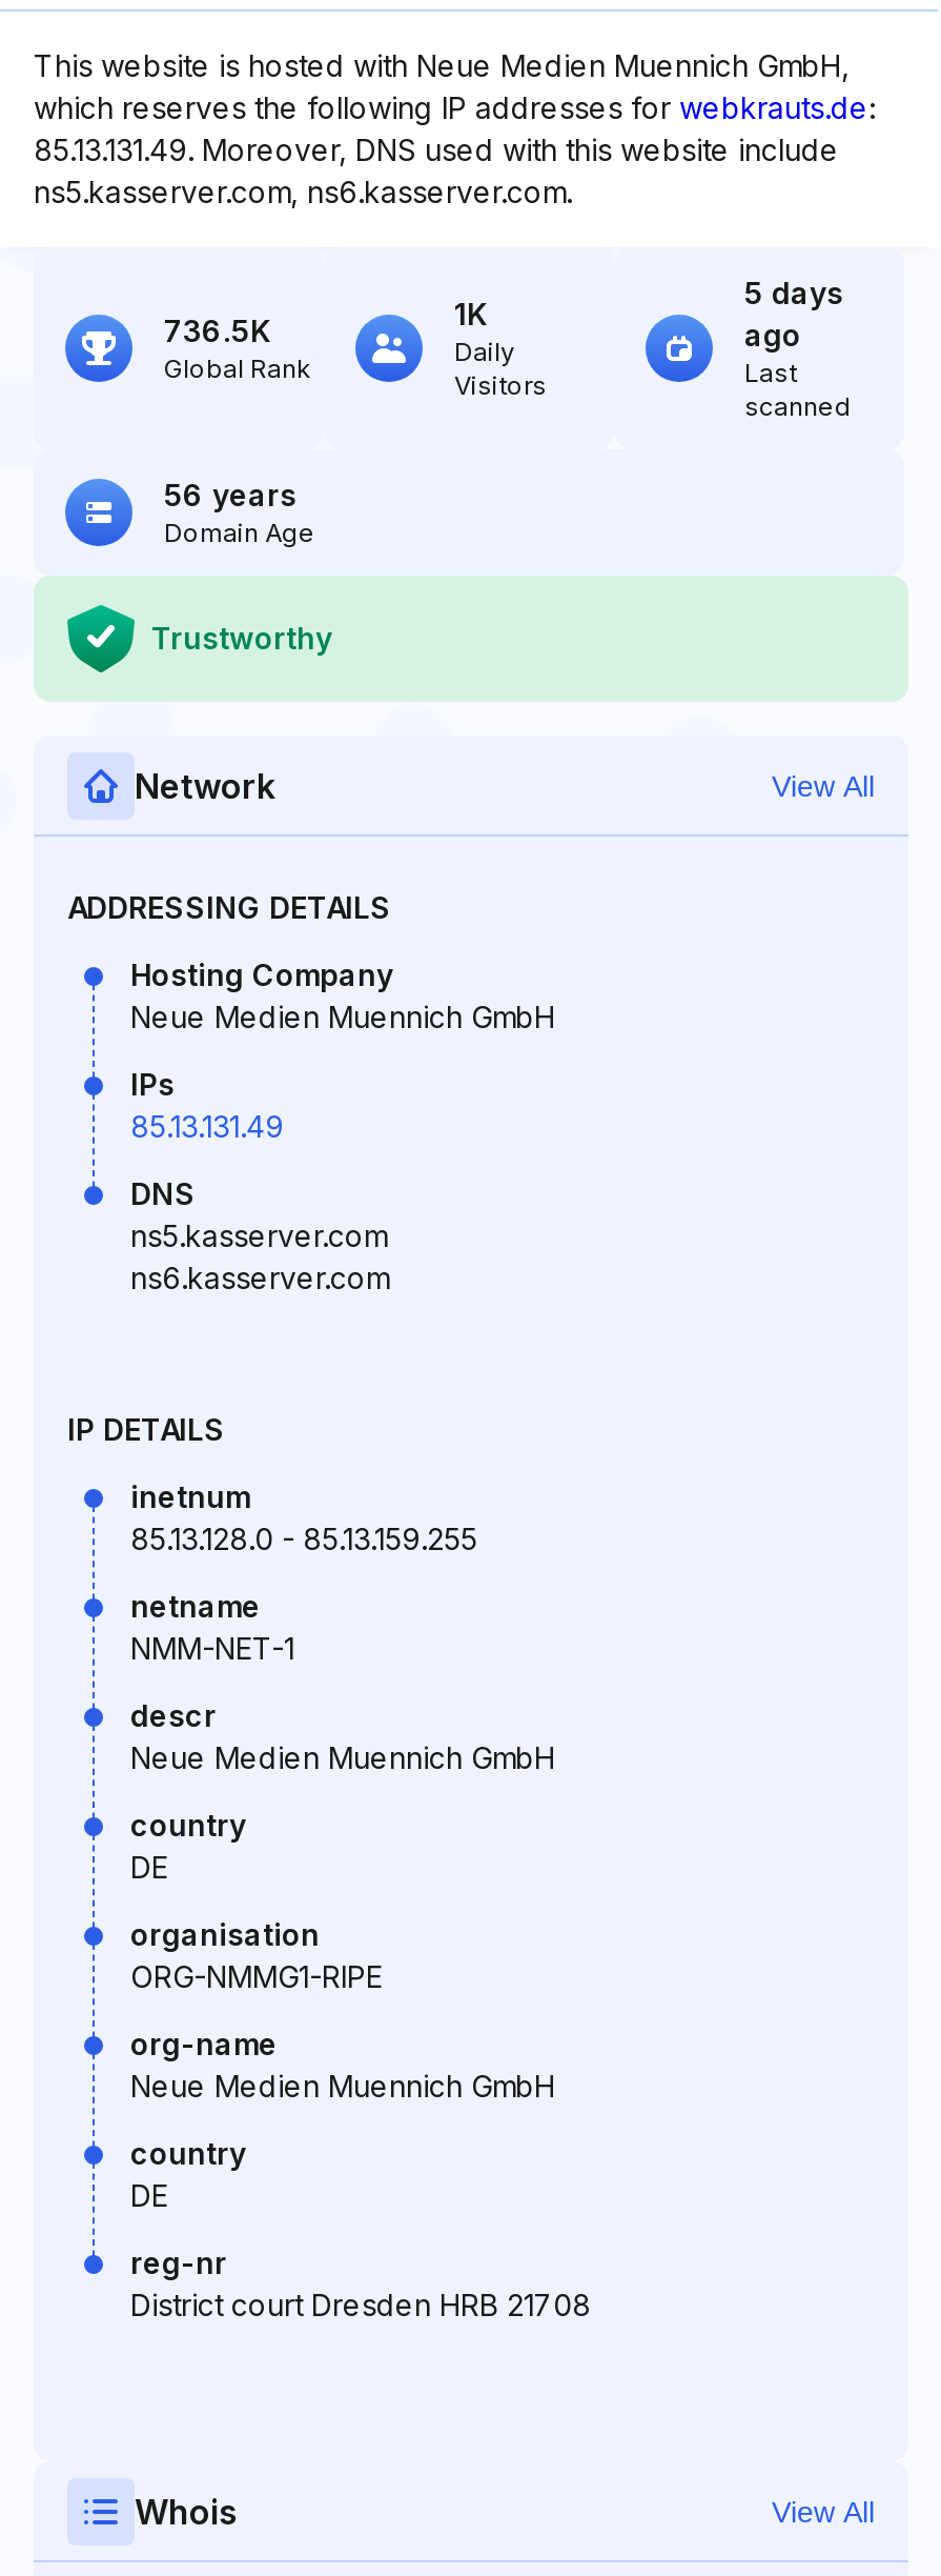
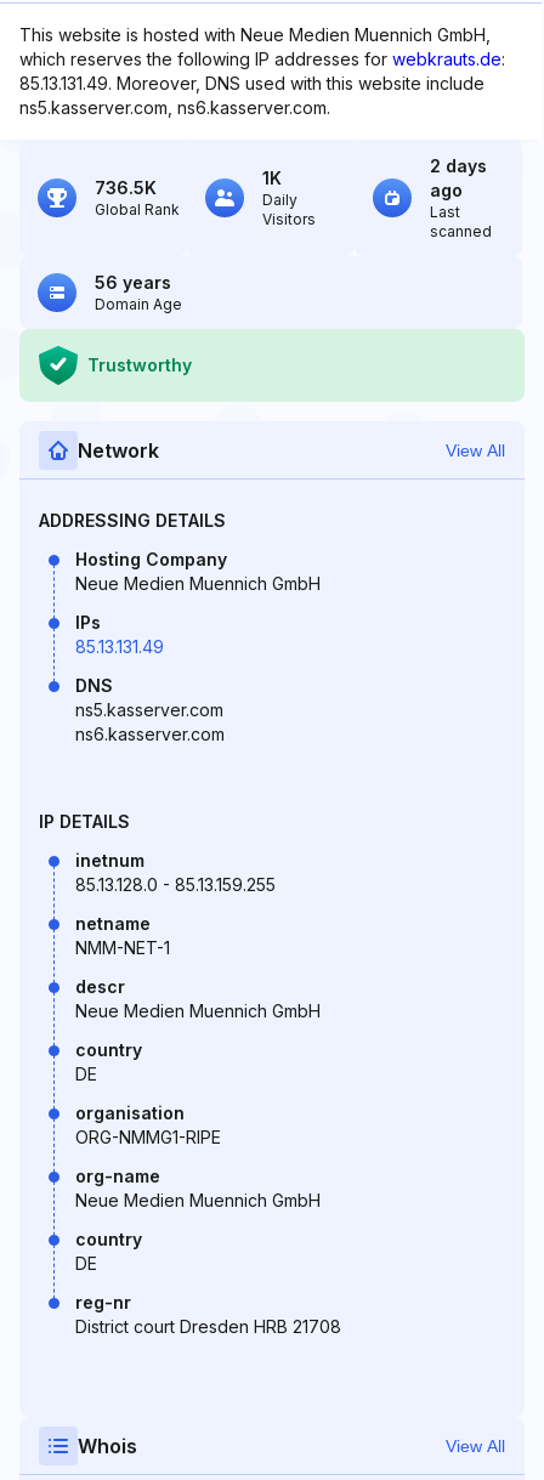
[744,275,843,310] 5 days -> [430,155,487,176] 2 days

